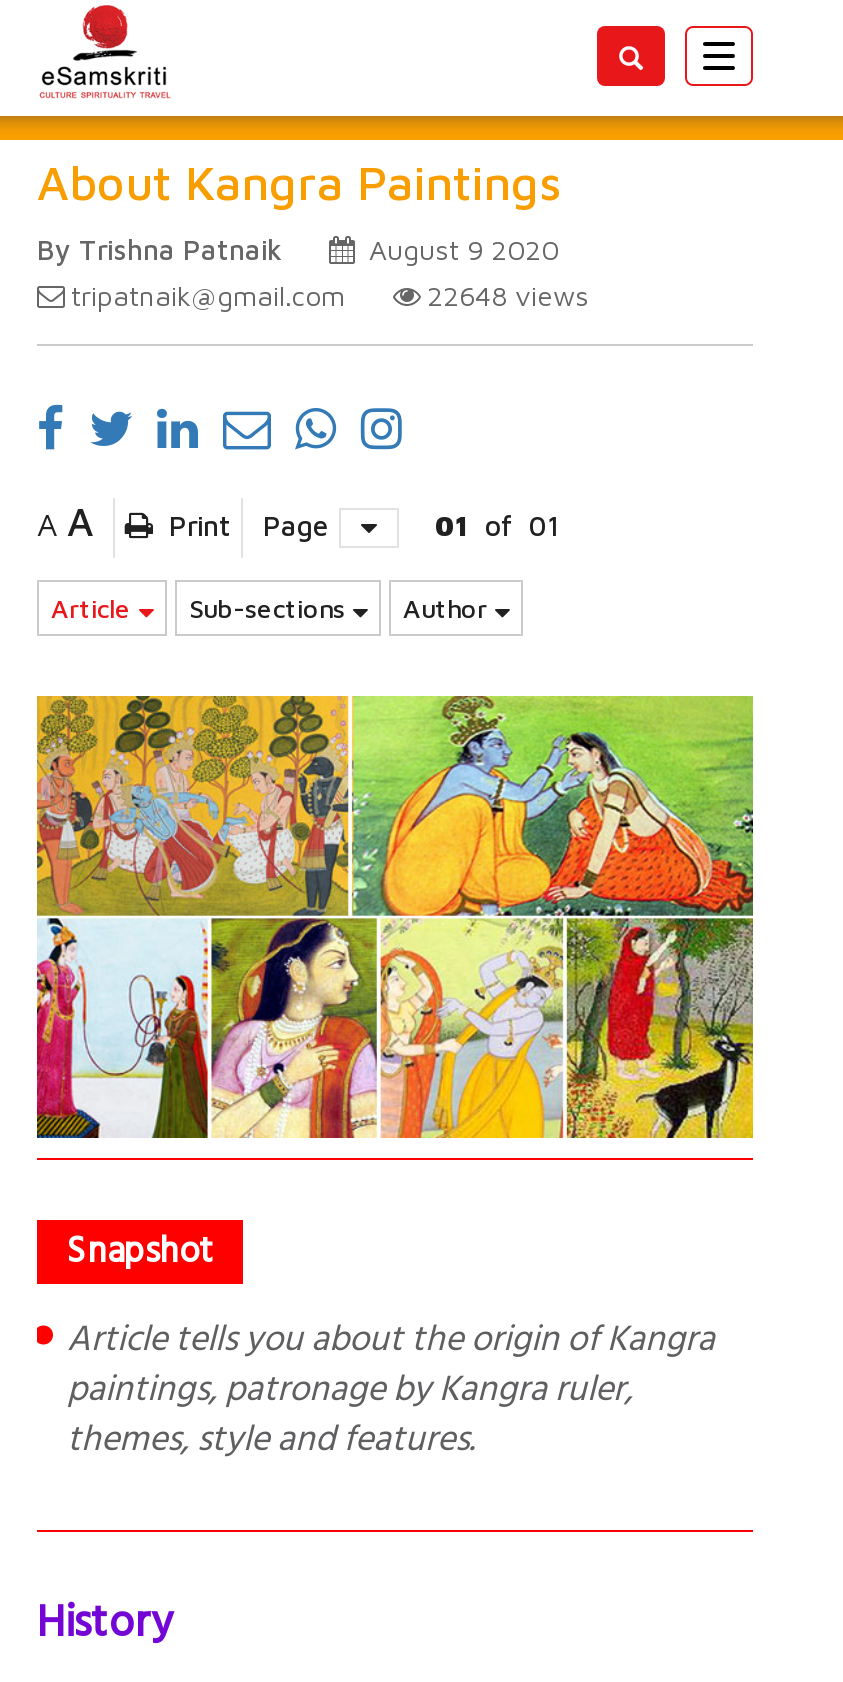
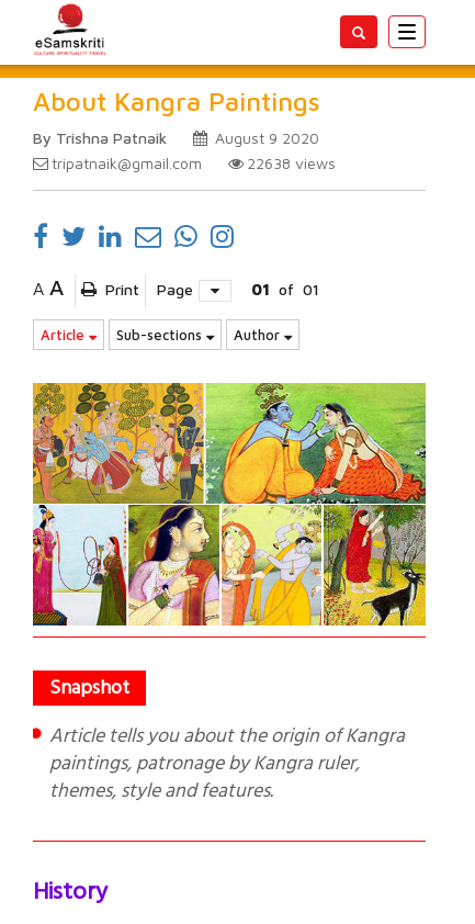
[427,278,589,312] 22648 views -> [247,154,336,172] 22638 views

